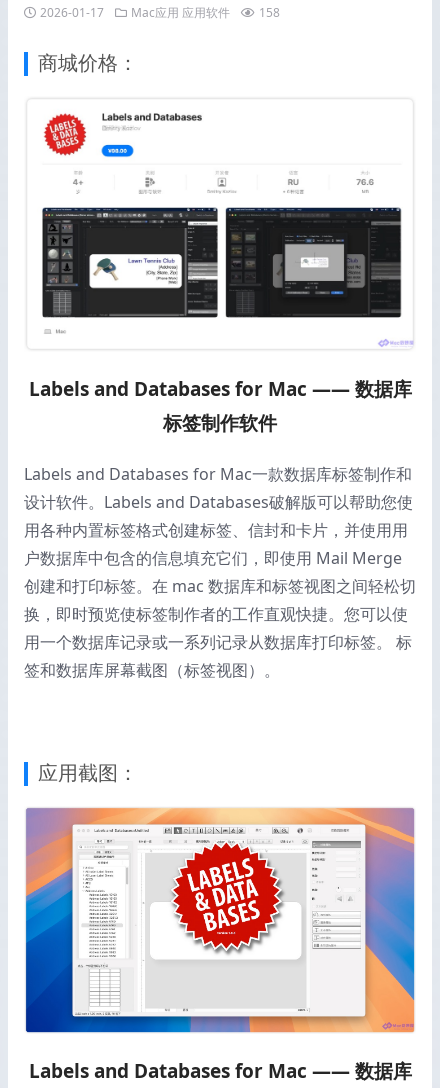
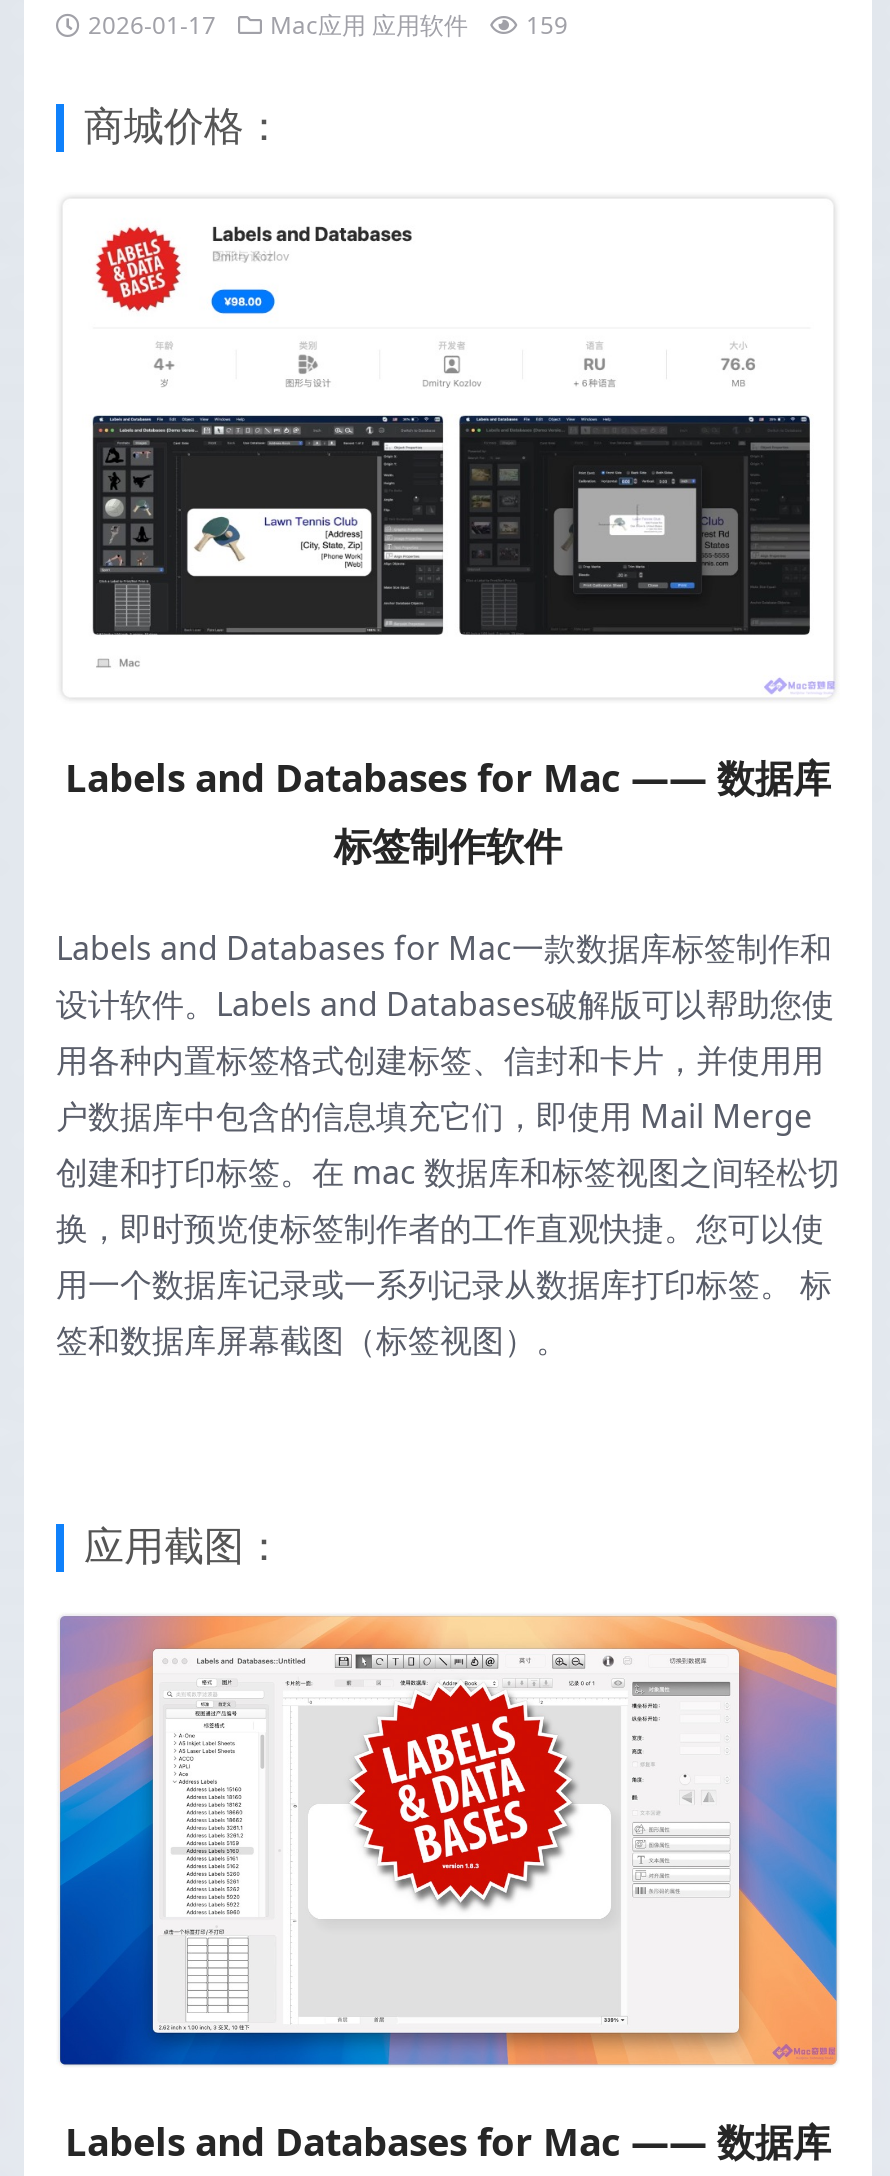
[40,4,280,21] 2026-01-17 Mac应用 应用软件 158 -> [88,8,568,42] 2026-01-17 Mac应用 应用软件 159

